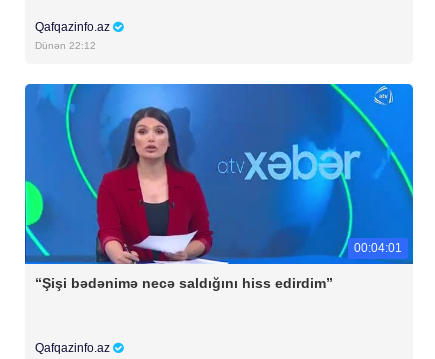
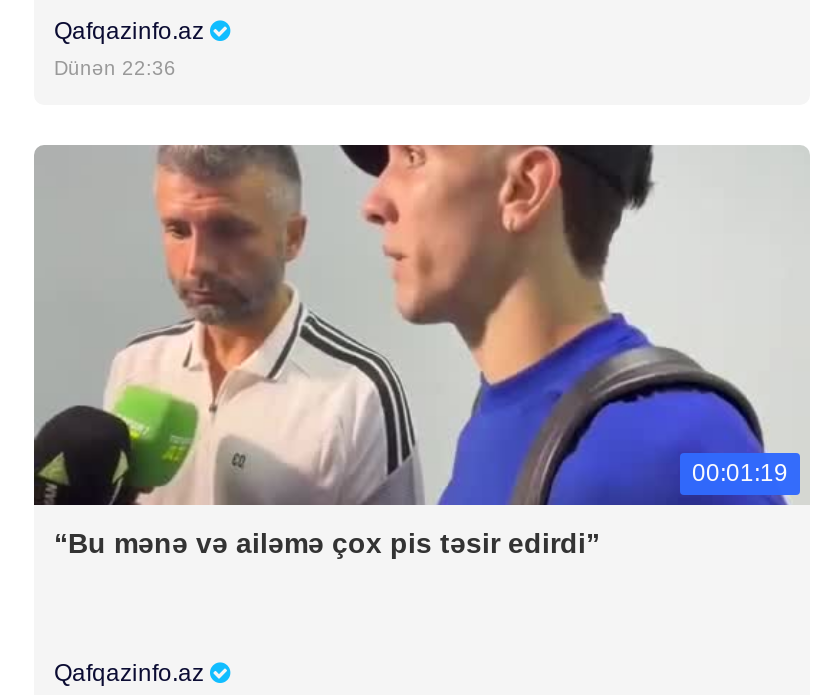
[35,40,96,51] Dünən 22:12 -> [54,57,176,79] Dünən 22:36
[24,83,414,265] [image] | 00:04:01 -> [32,143,810,507] [image] | 00:01:19
[35,275,333,291] “Şişi bədənimə necə saldığını hiss edirdim” -> [54,527,600,559] “Bu mənə və ailəmə çox pis təsir edirdi”

